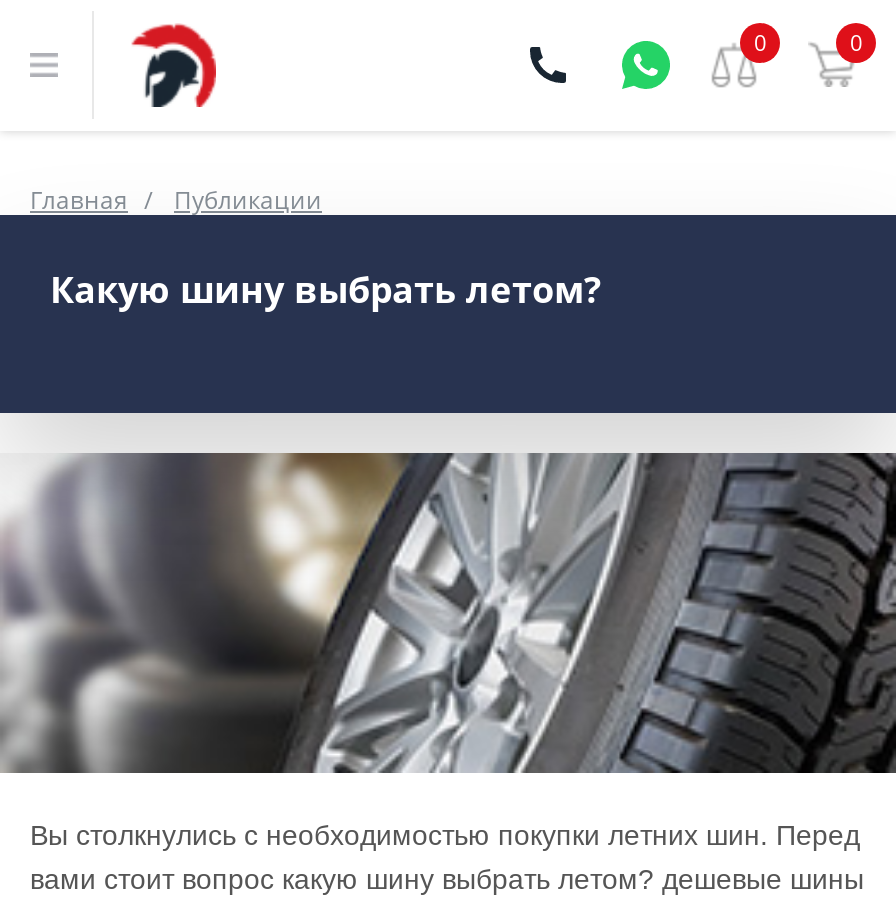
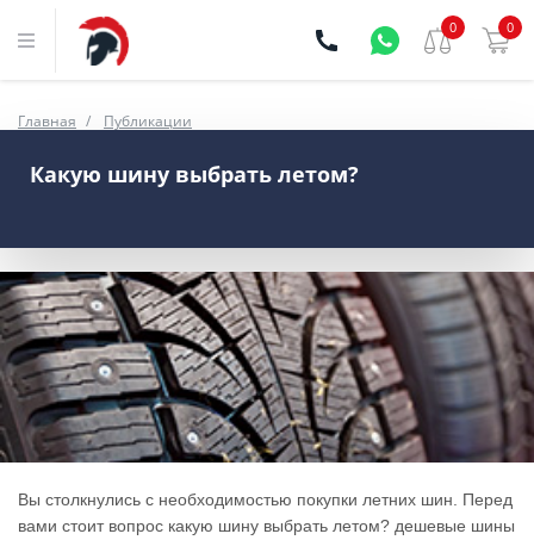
[6,453,890,775] [image] -> [4,271,530,464] [image]

